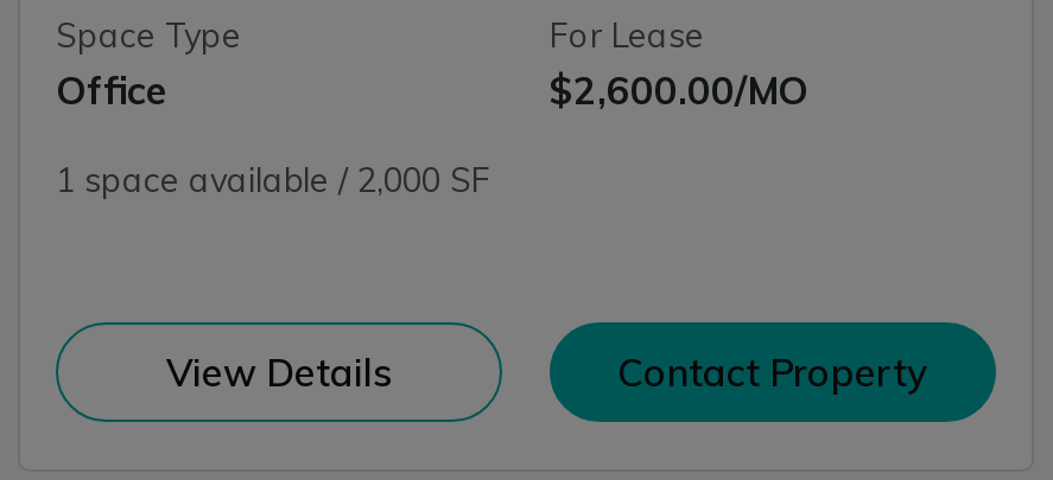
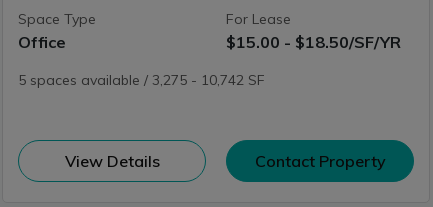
[550,66,808,114] $2,600.00/MO -> [226,32,401,52] $15.00 - $18.50/SF/YR
[56,159,490,201] 1 space available / 2,000 SF -> [18,71,265,89] 5 spaces available / 3,275 - 10,742 SF

